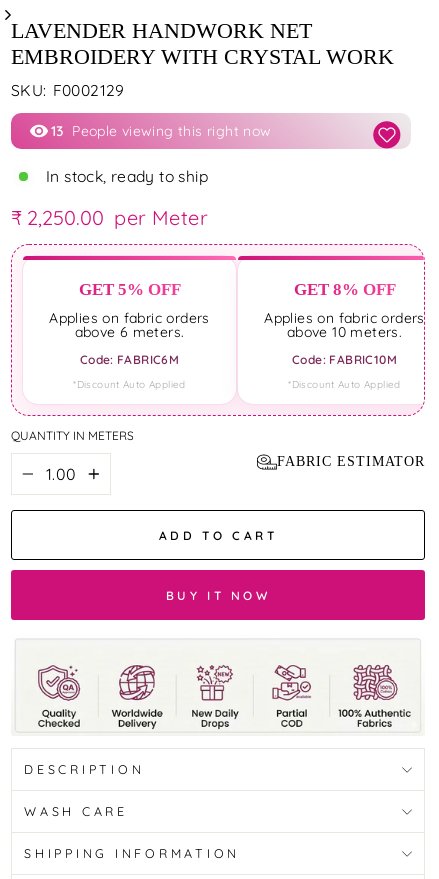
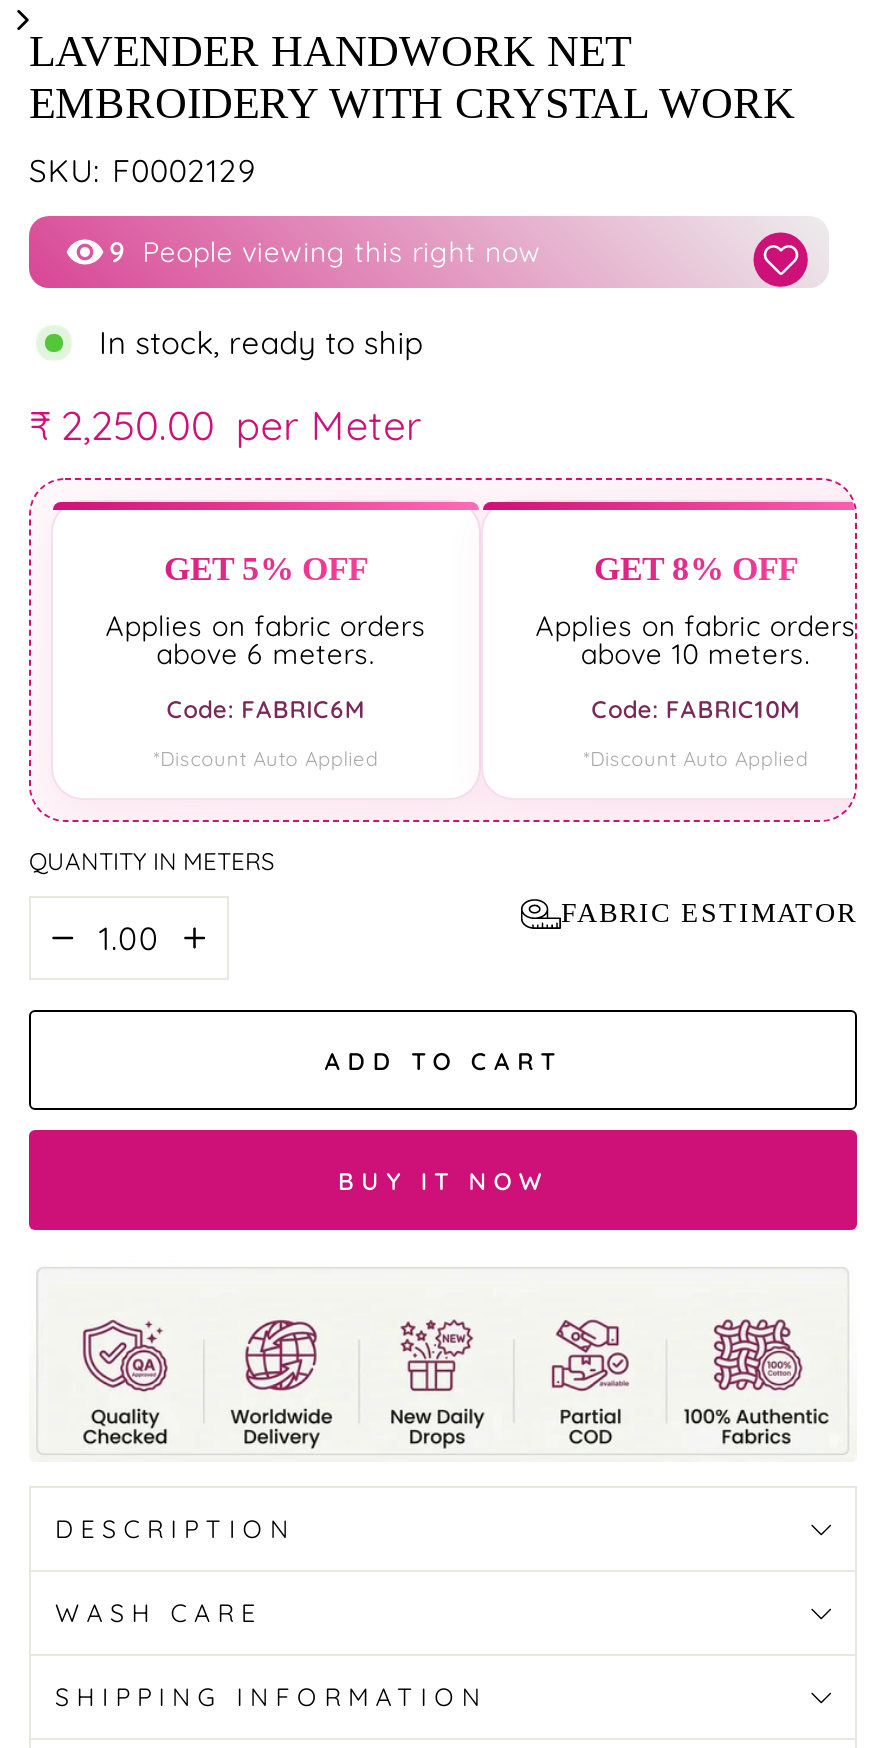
[51,122,271,140] 13 People viewing this right now -> [109,233,541,269] 9 People viewing this right now

